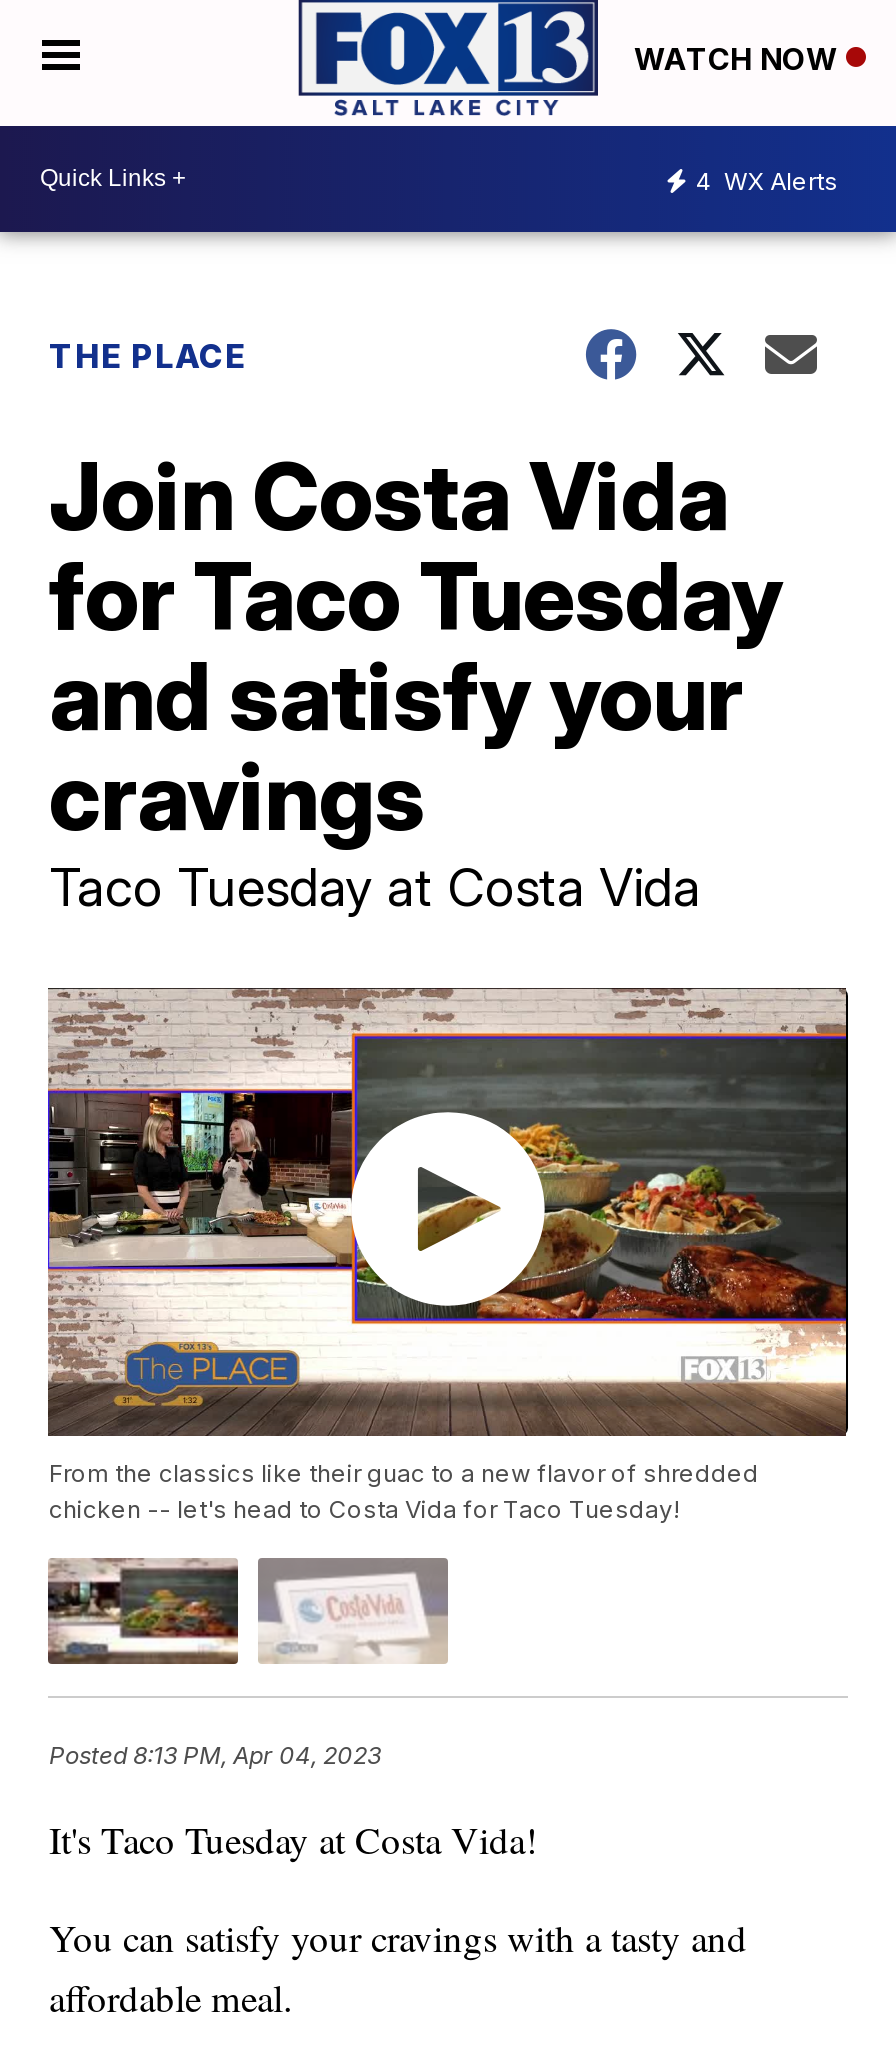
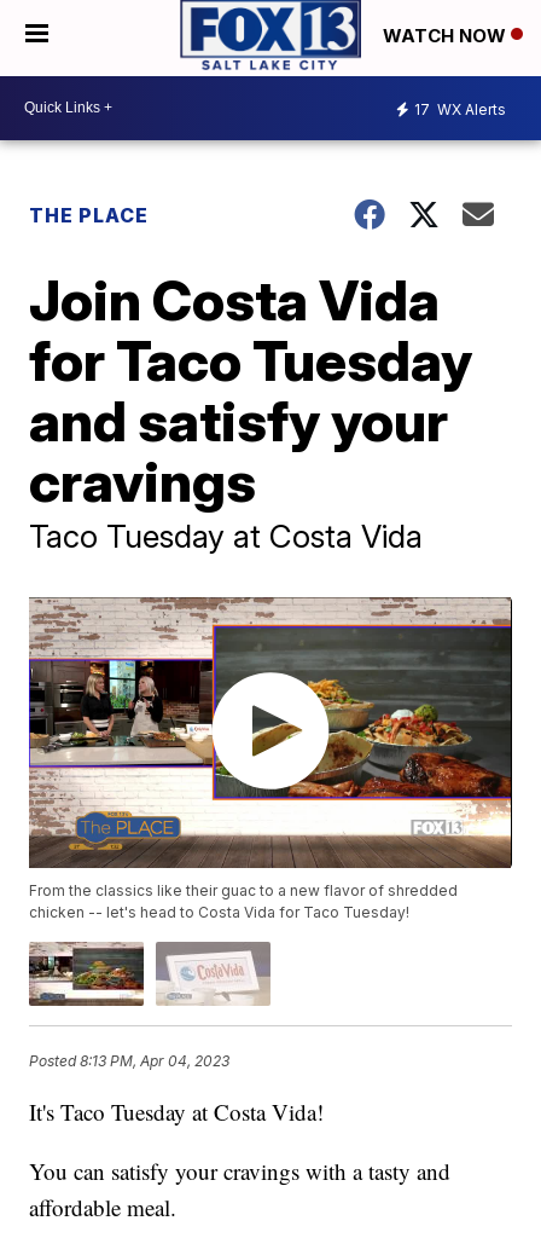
[696,166,838,196] 4 WX Alerts -> [414,101,506,119] 17 WX Alerts

